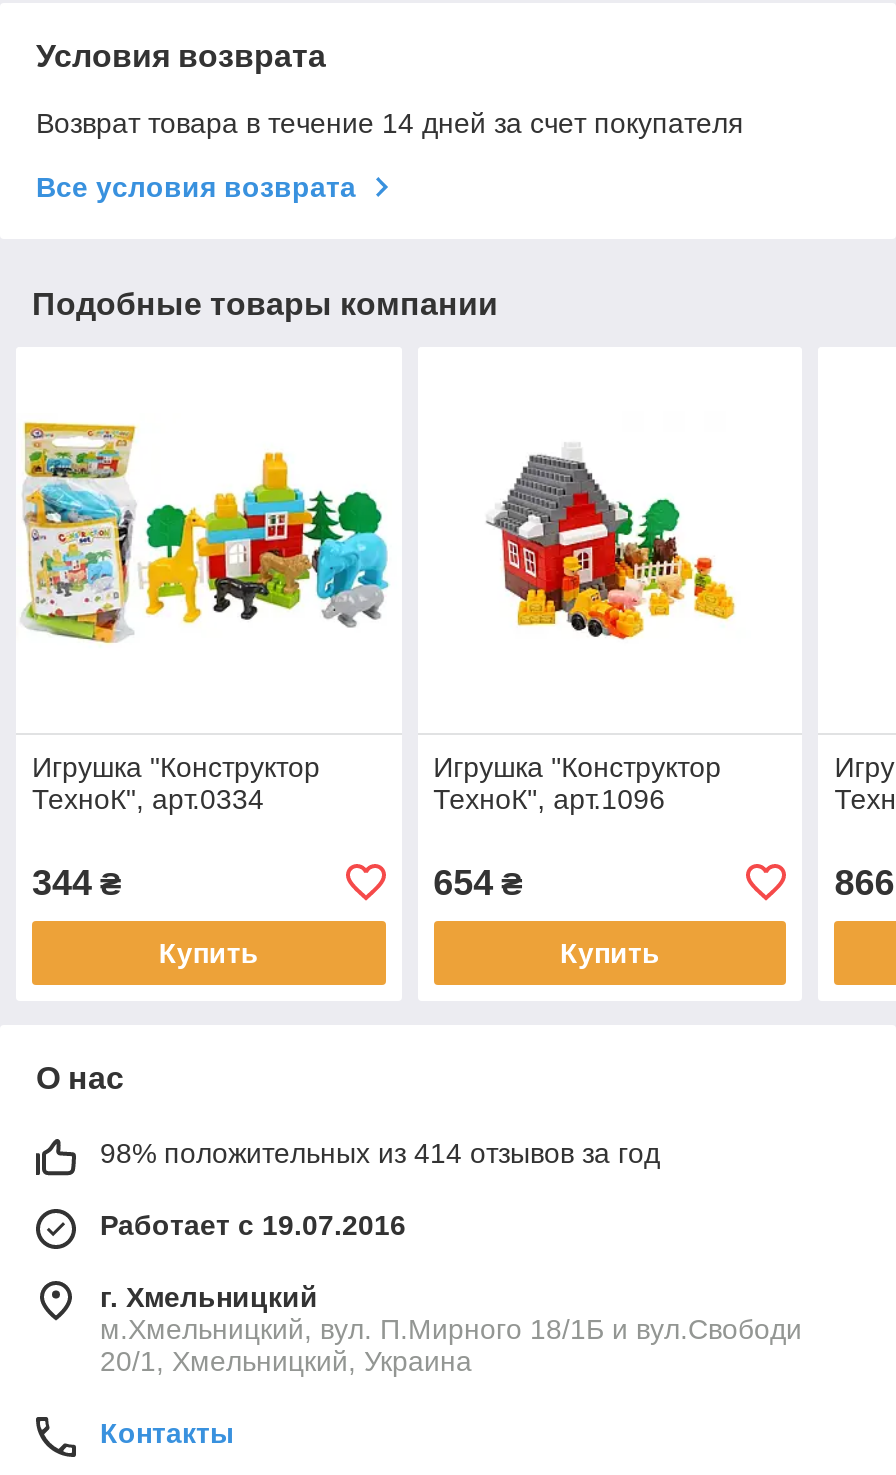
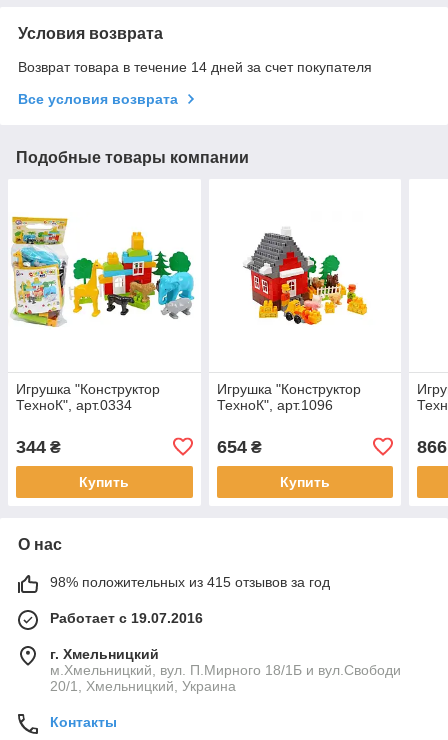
[100,1137,660,1169] 98% положительных из 414 отзывов за год -> [50,574,330,590] 98% положительных из 415 отзывов за год

